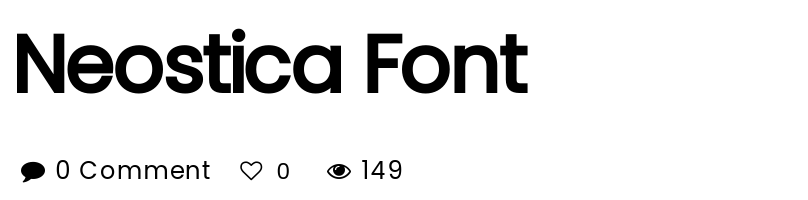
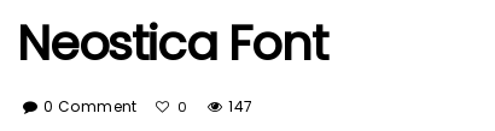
[362,154,404,188] 149 -> [229,97,253,117] 147

